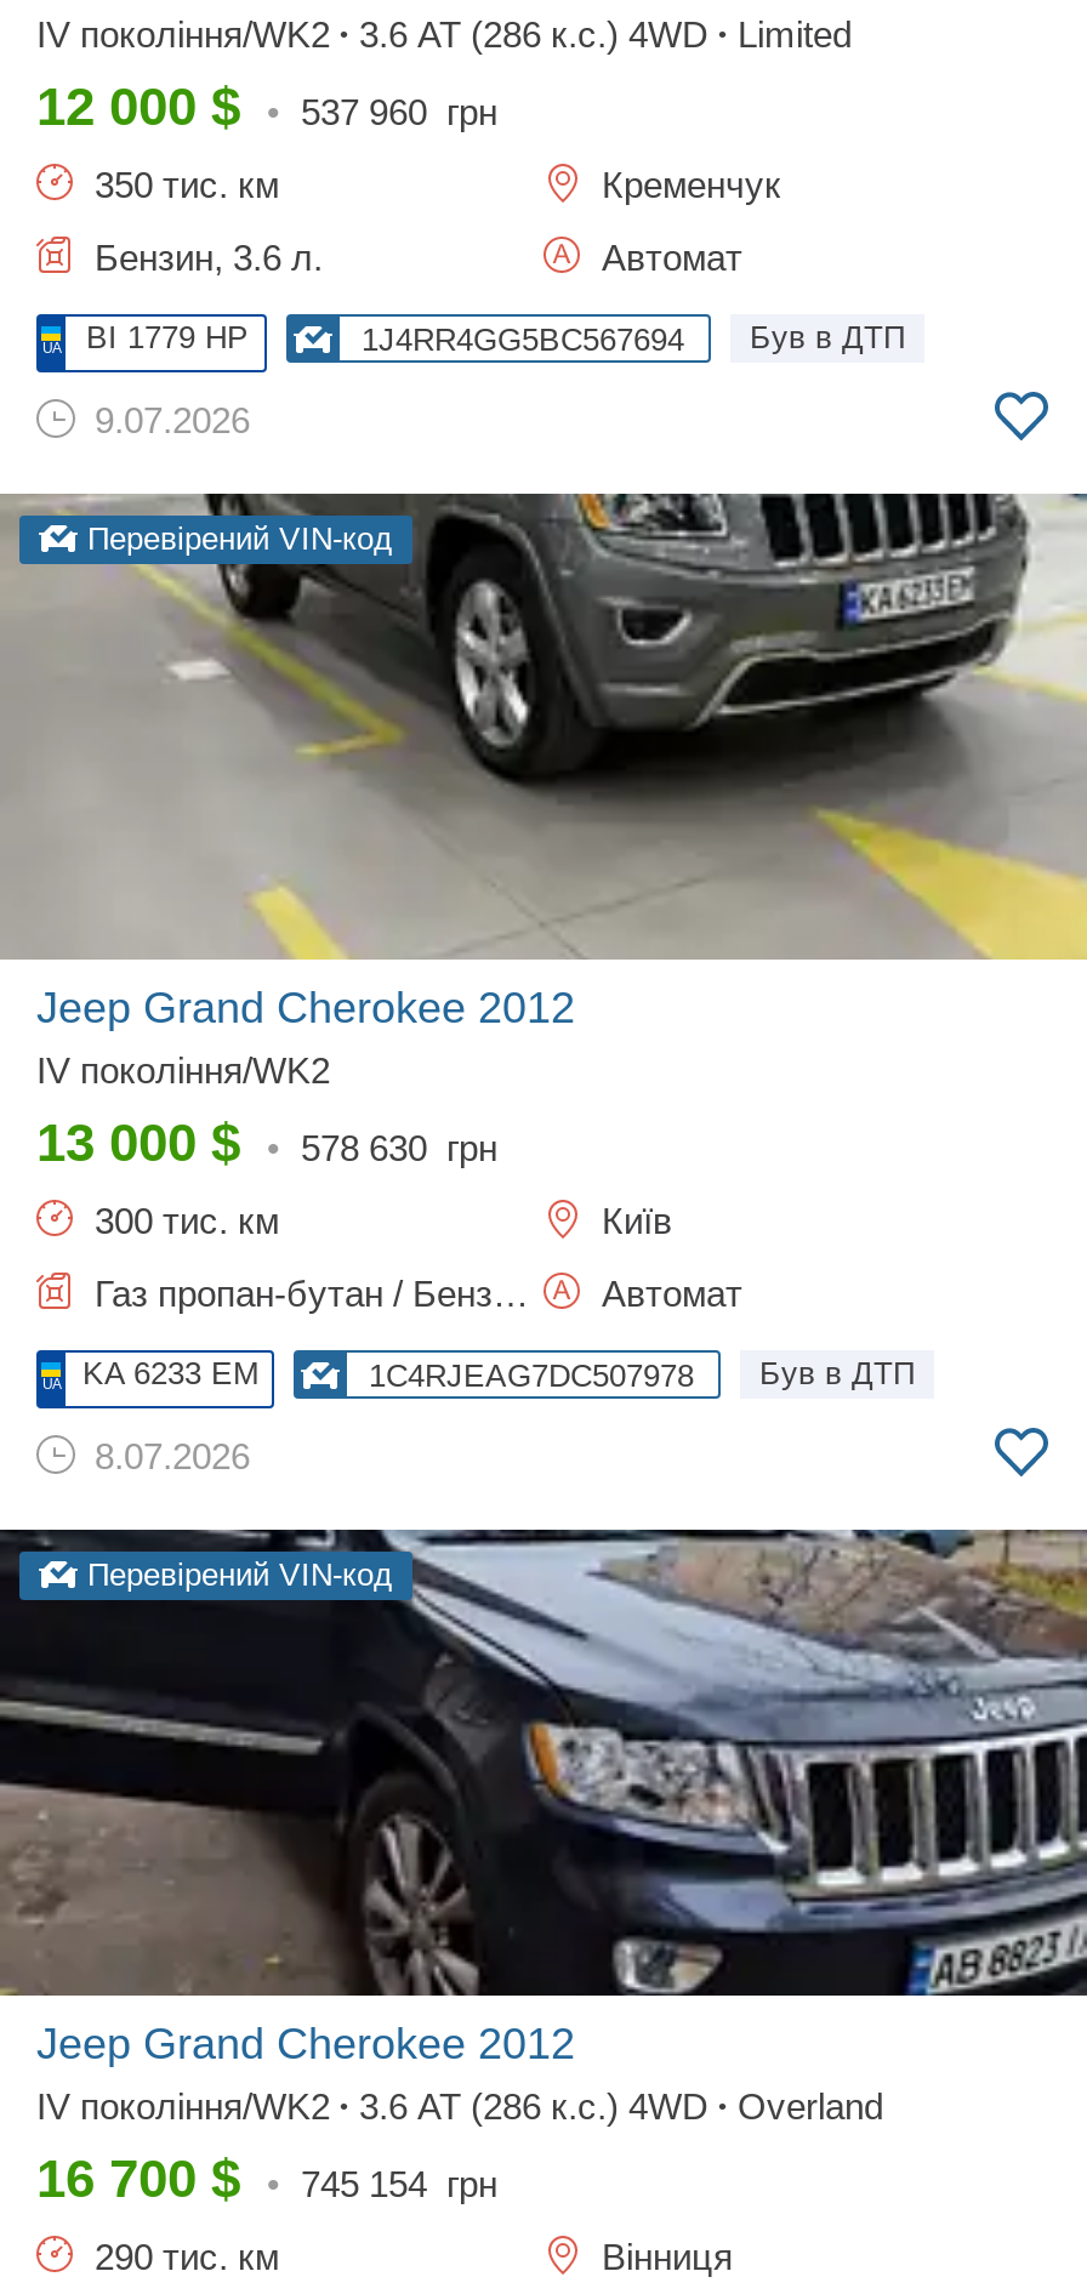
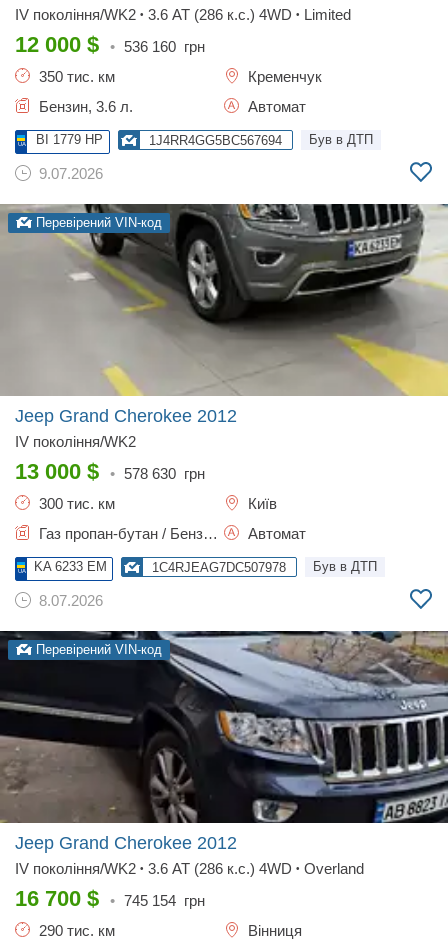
[36,76,497,137] 12 000 $ • 537 960 грн -> [15,32,205,57] 12 000 $ • 536 160 грн

